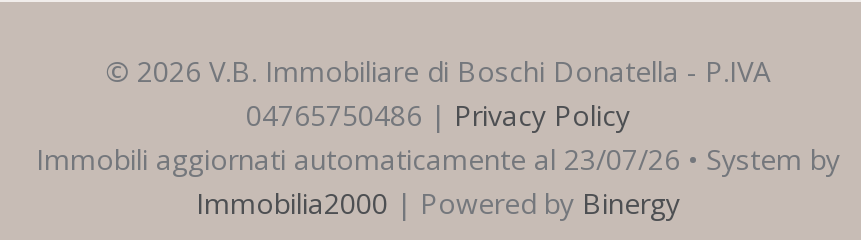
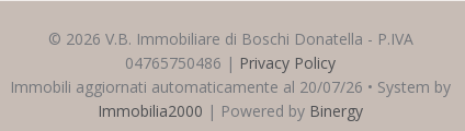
[36,140,840,178] Immobili aggiornati automaticamente al 23/07/26 • System by -> [10,76,451,97] Immobili aggiornati automaticamente al 20/07/26 • System by

